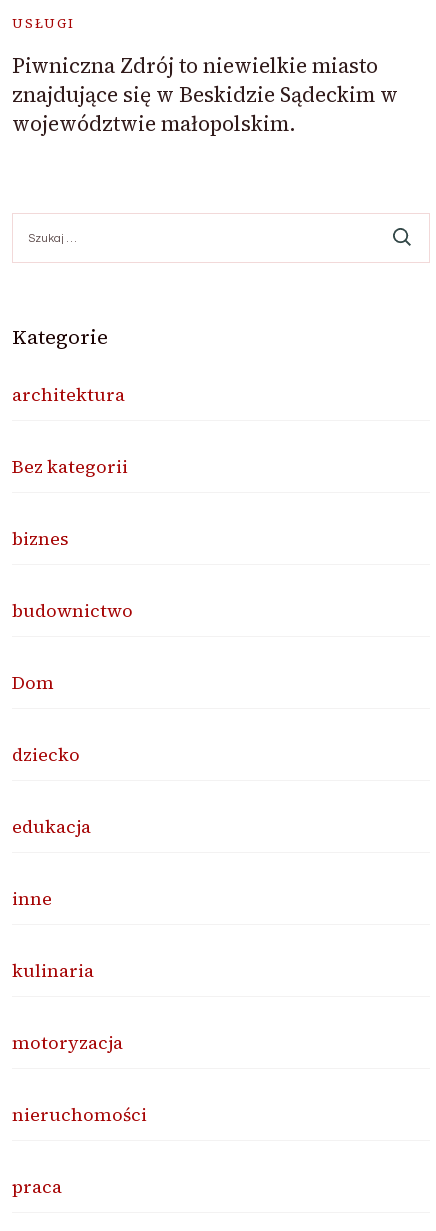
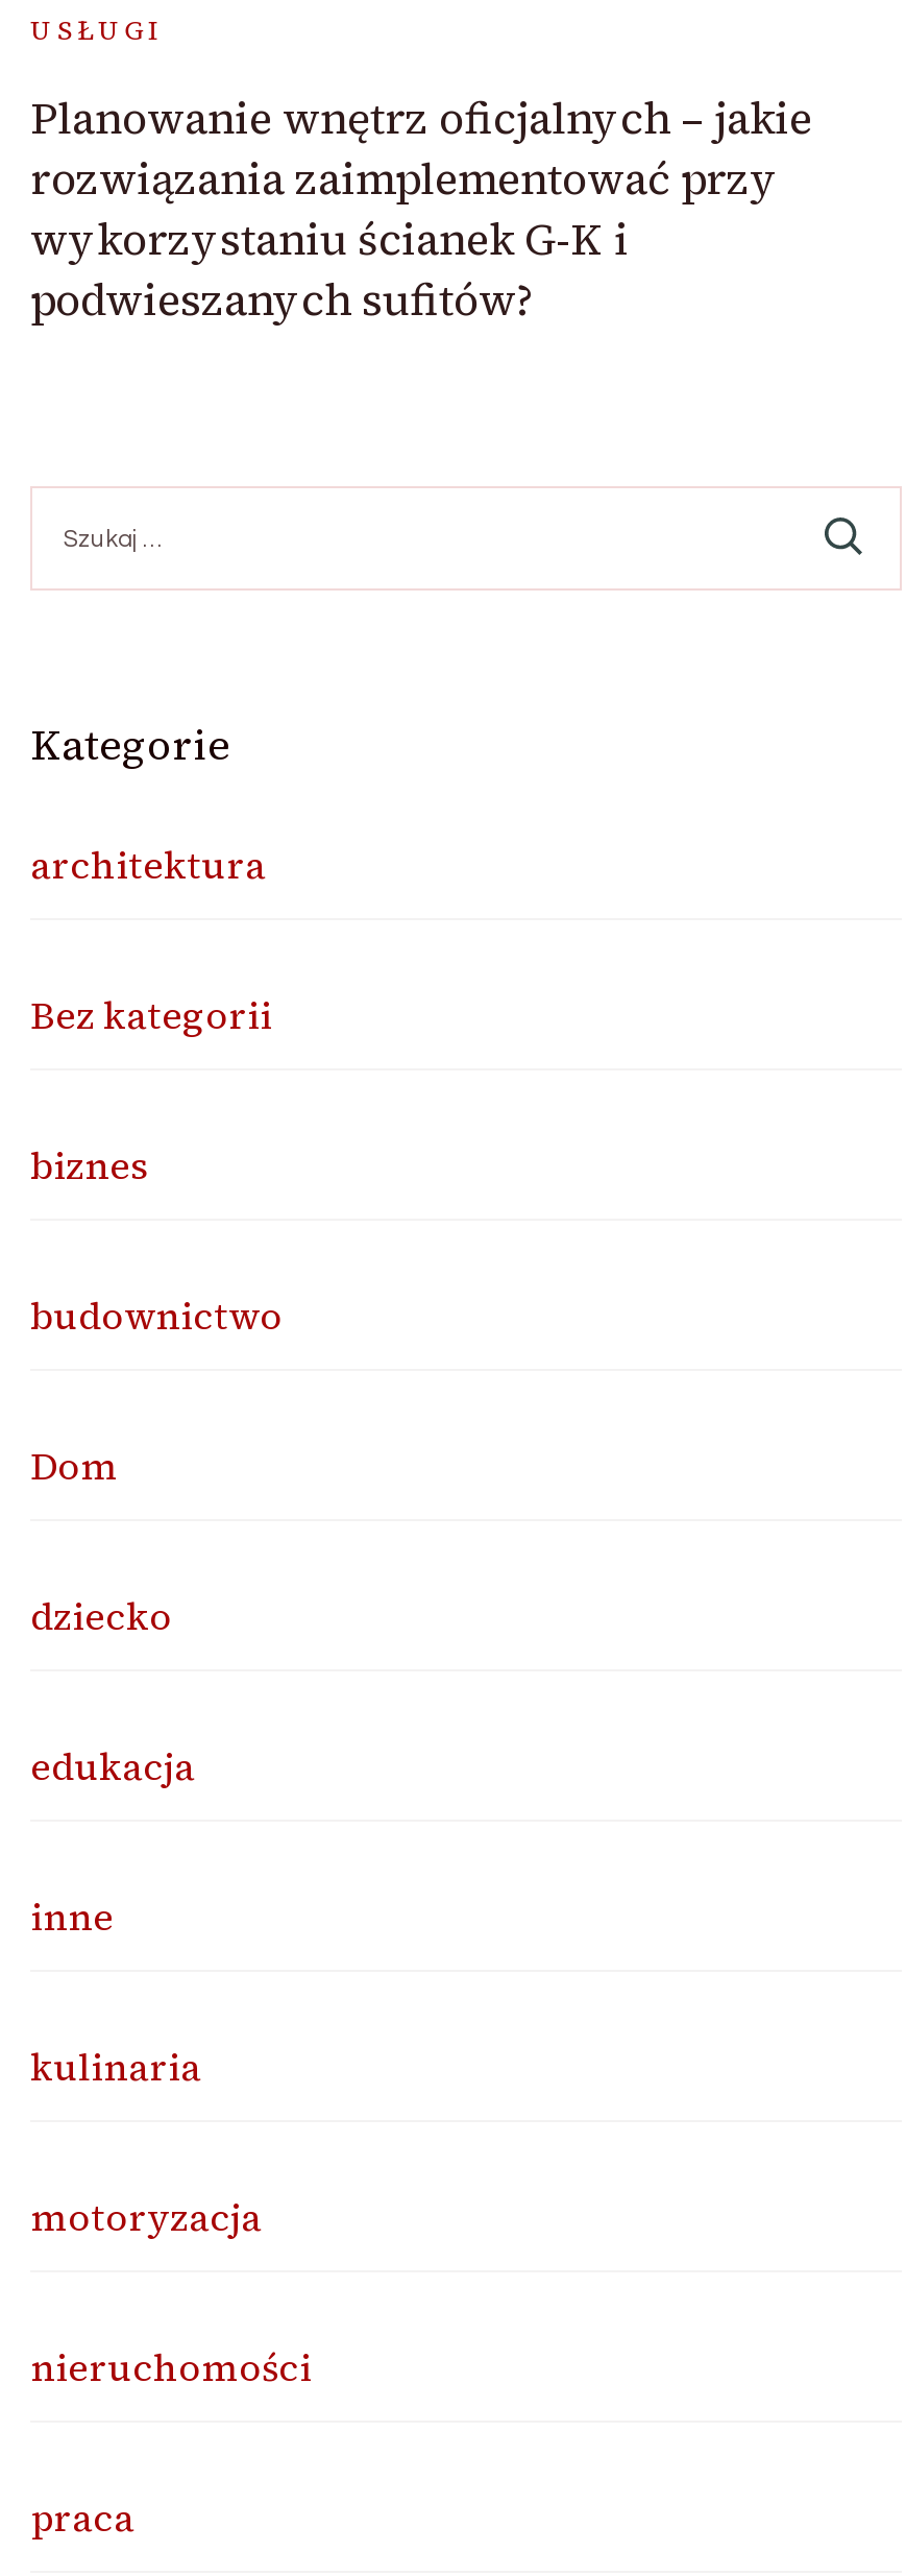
[12,51,398,138] Piwniczna Zdrój to niewielkie miasto | znajdujące się w Beskidzie Sądeckim w | województwie małopolskim. -> [30,88,812,330] Planowanie wnętrz oficjalnych – jakie | rozwiązania zaimplementować przy | wykorzystaniu ścianek G-K i | podwieszanych sufitów?

